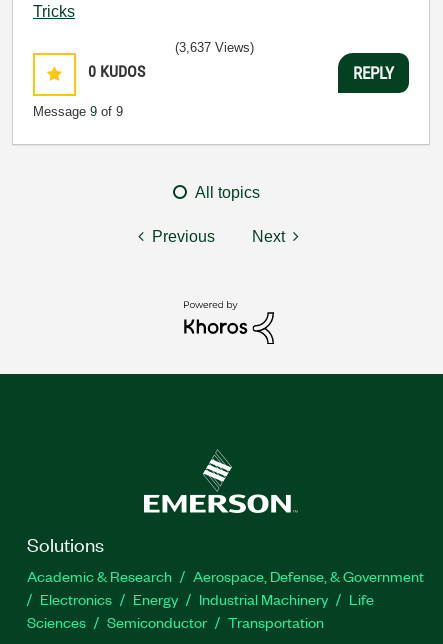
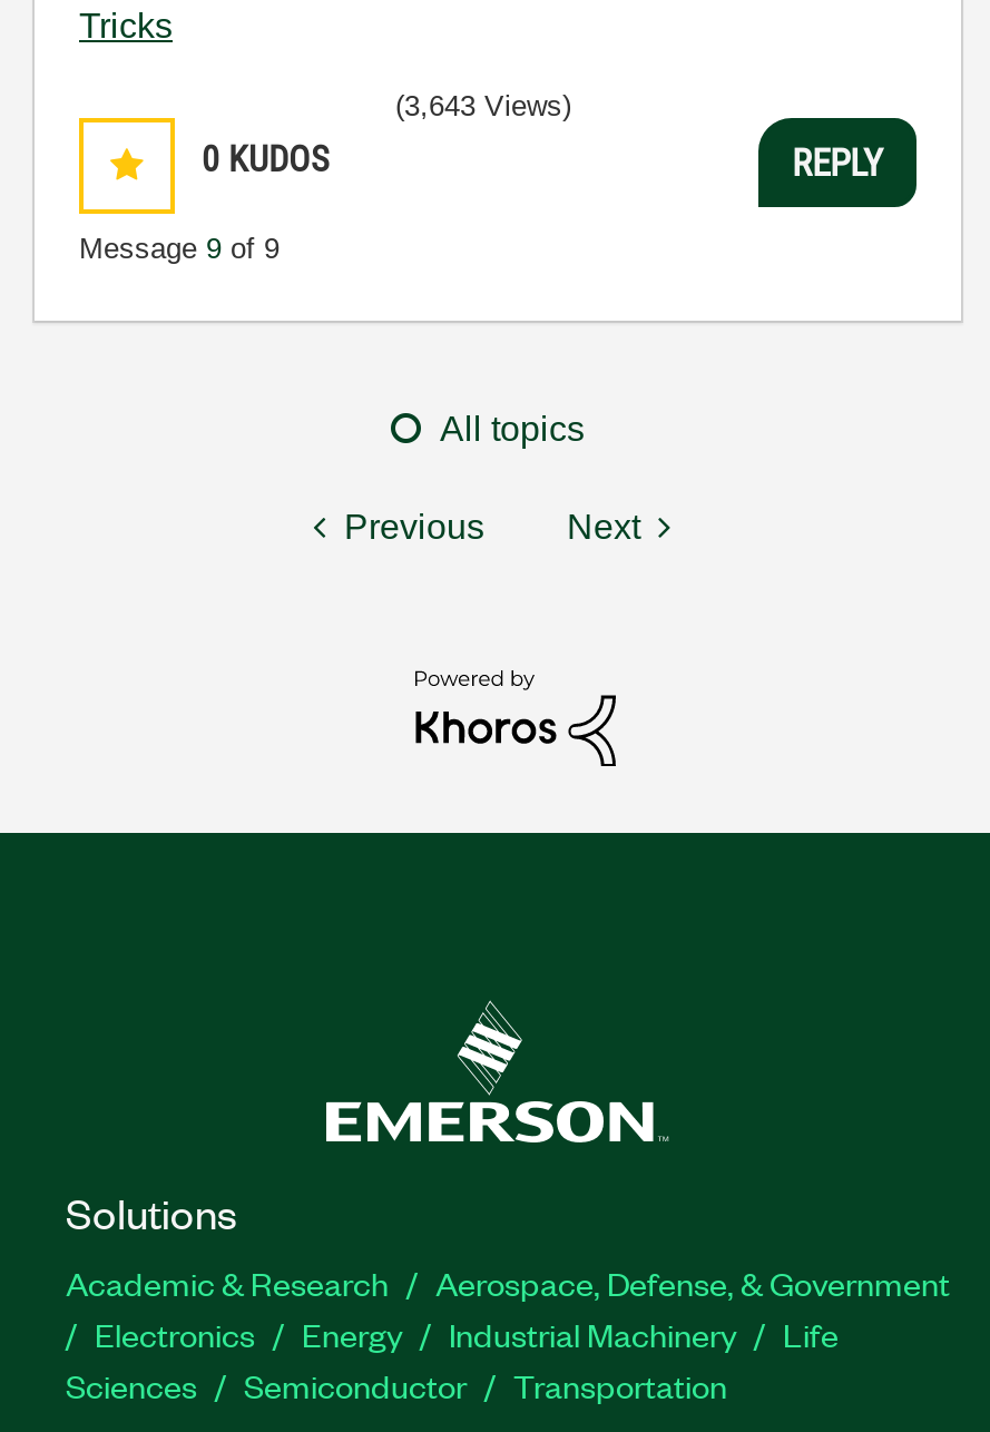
[175,40,254,55] (3,637 Views) -> [395,89,571,122] (3,643 Views)

